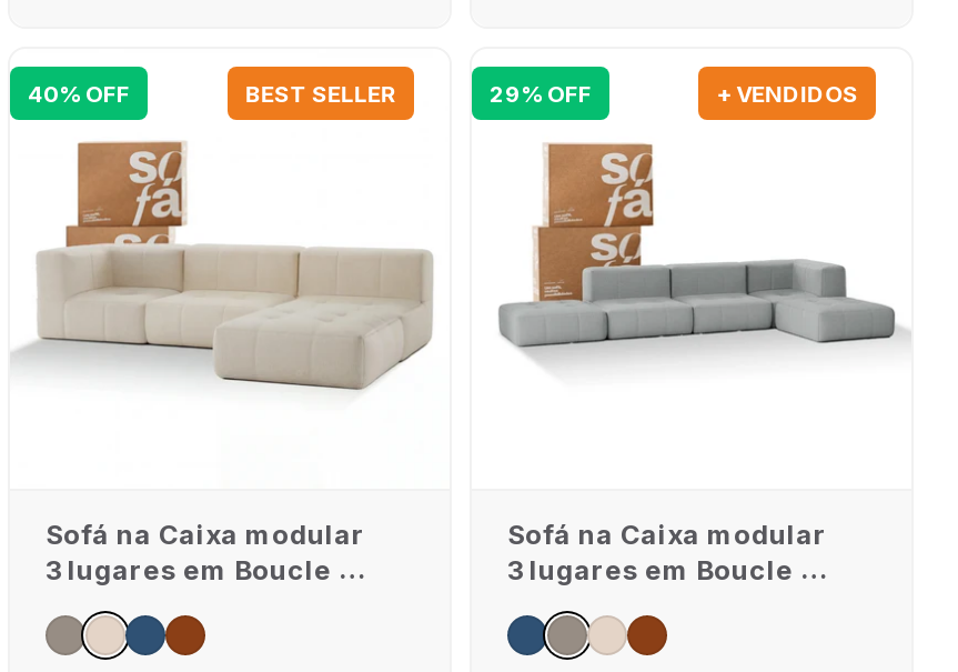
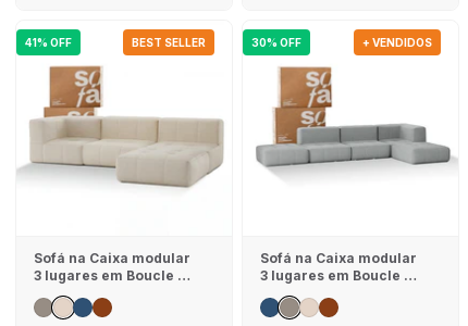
[28,81,130,107] 40% OFF -> [25,36,72,49] 41% OFF
[490,81,592,107] 29% OFF -> [251,36,301,49] 30% OFF

